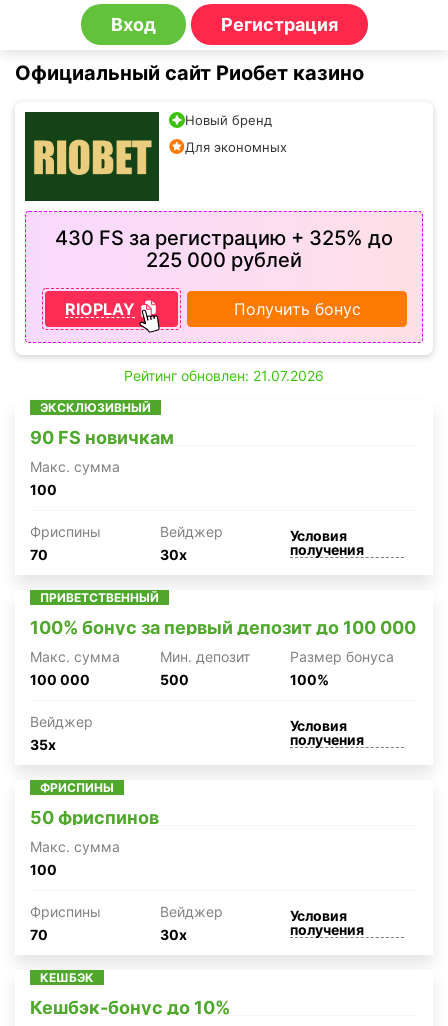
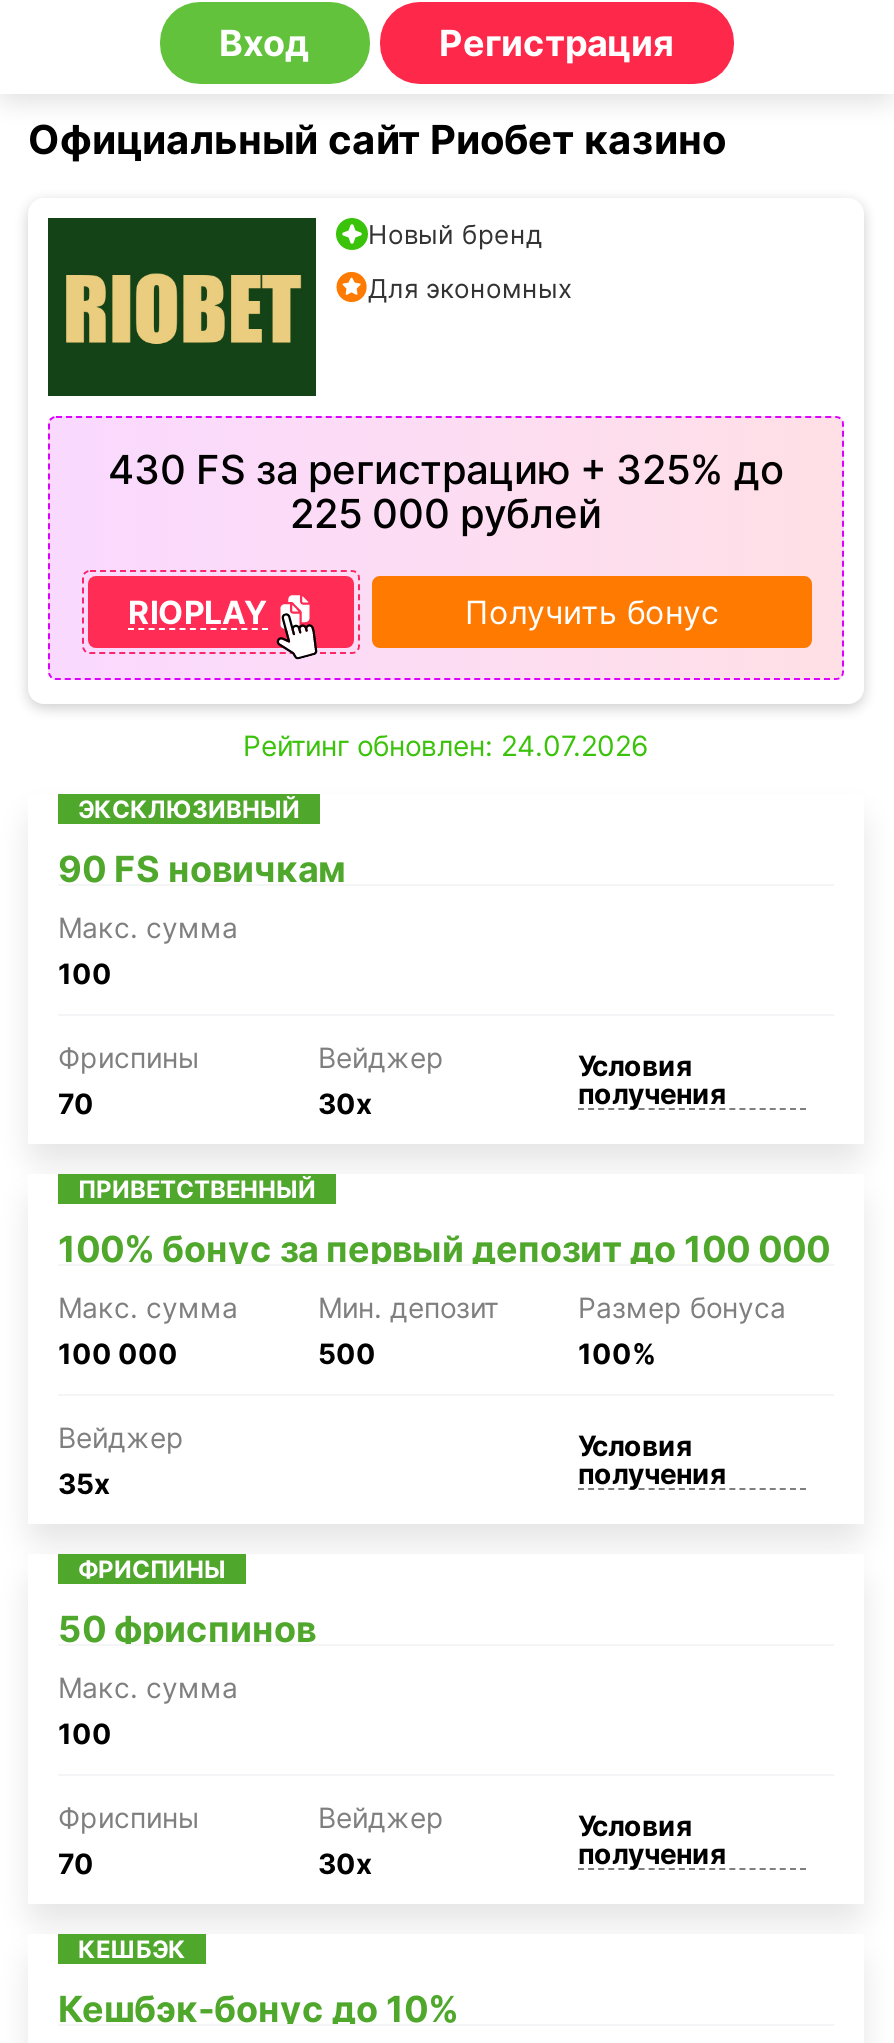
[124,367,324,384] Рейтинг обновлен: 21.07.2026 -> [243,728,649,762] Рейтинг обновлен: 24.07.2026

